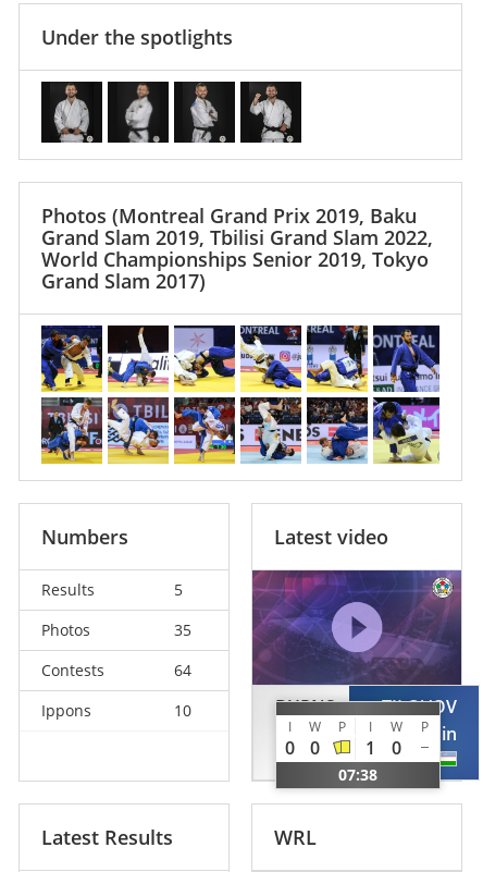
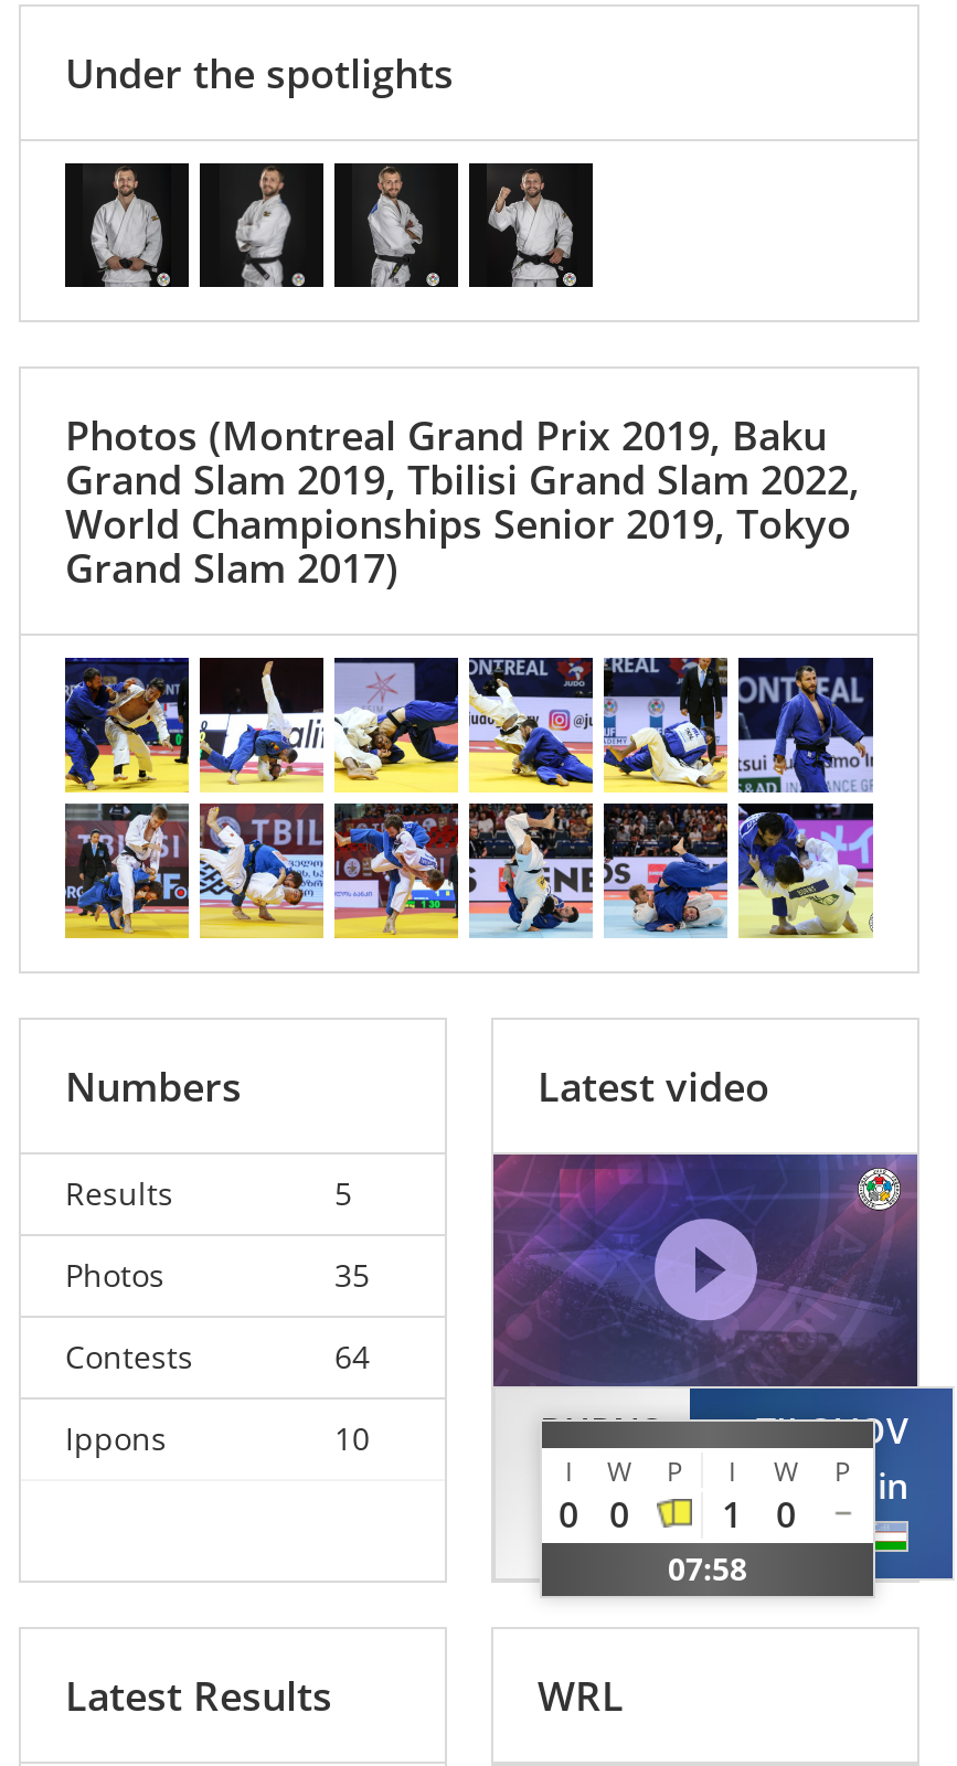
[338,765,377,785] 07:38 -> [668,1548,747,1590] 07:58

